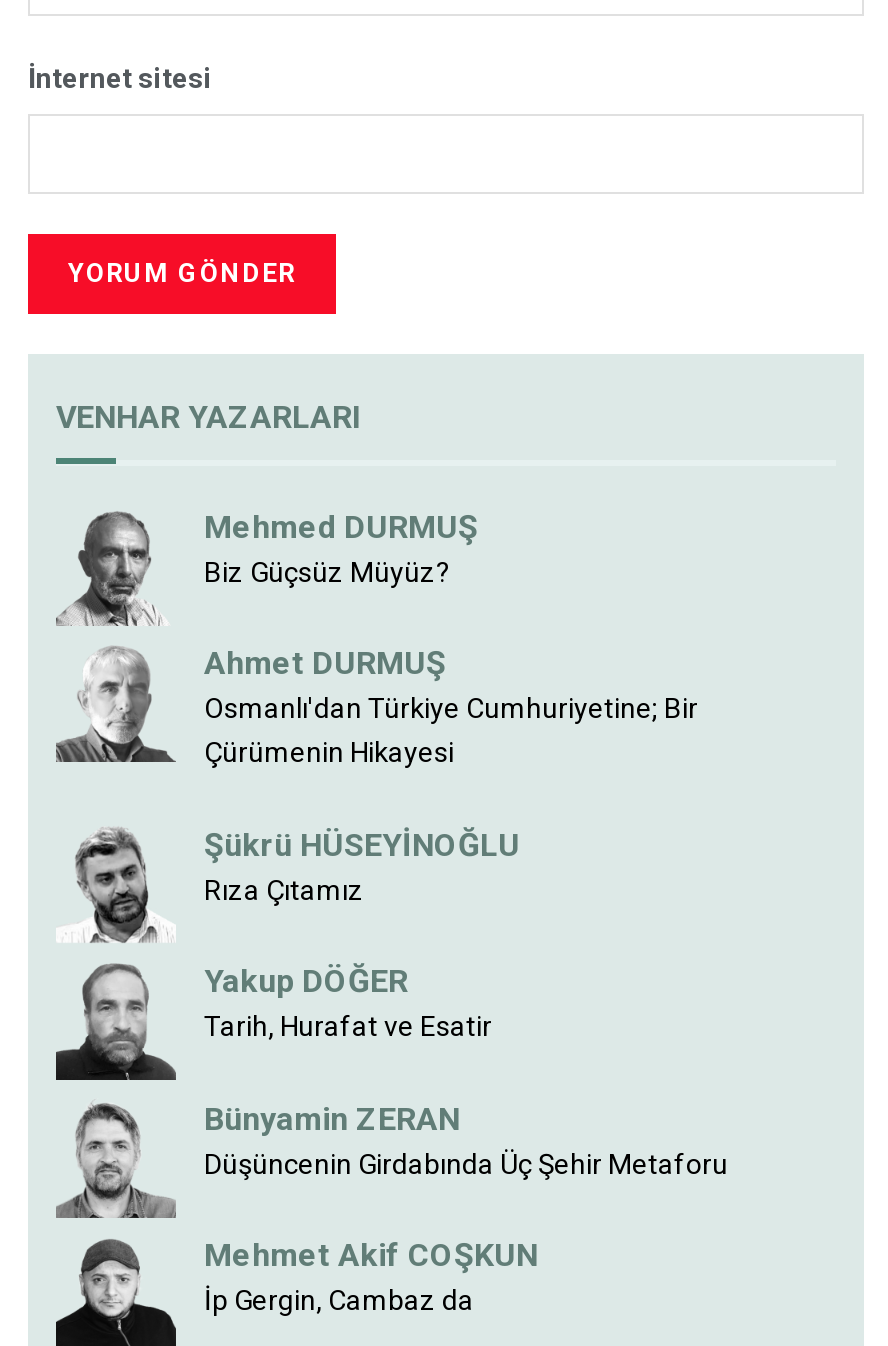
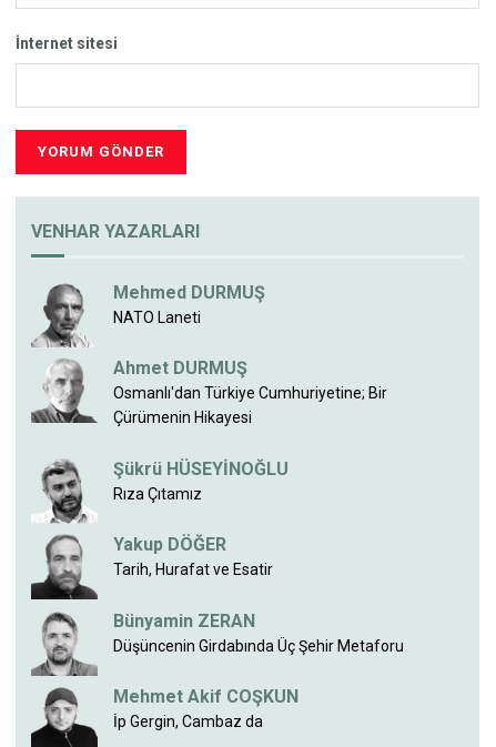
[204,556,450,588] Biz Güçsüz Müyüz? -> [113,309,201,326] NATO Laneti

